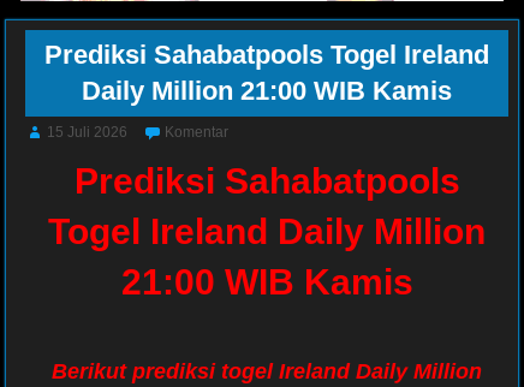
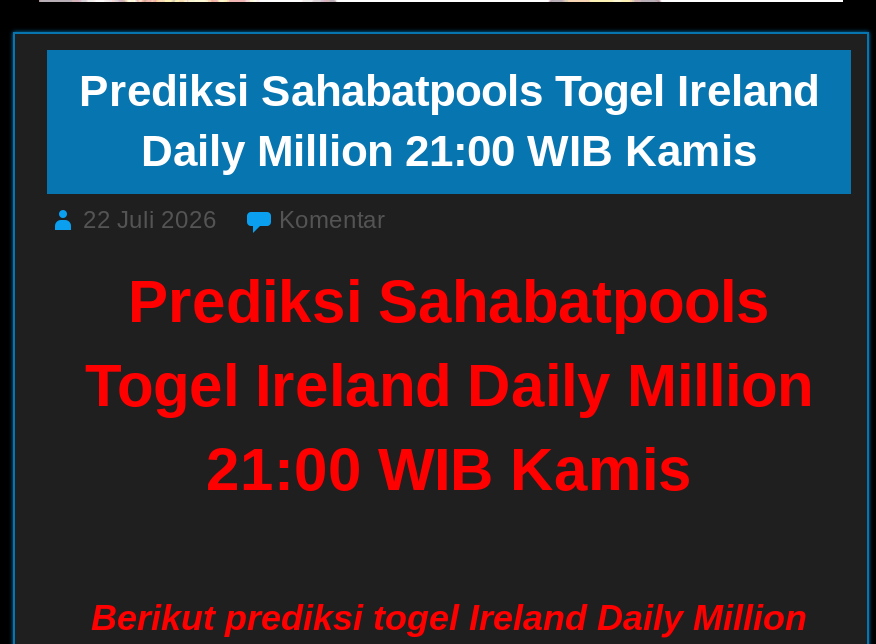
[47,123,127,140] 15 Juli 2026 -> [83,205,217,233] 22 Juli 2026

